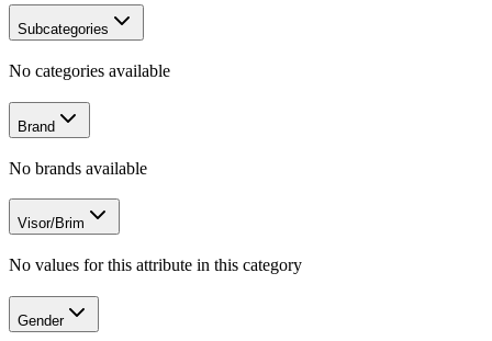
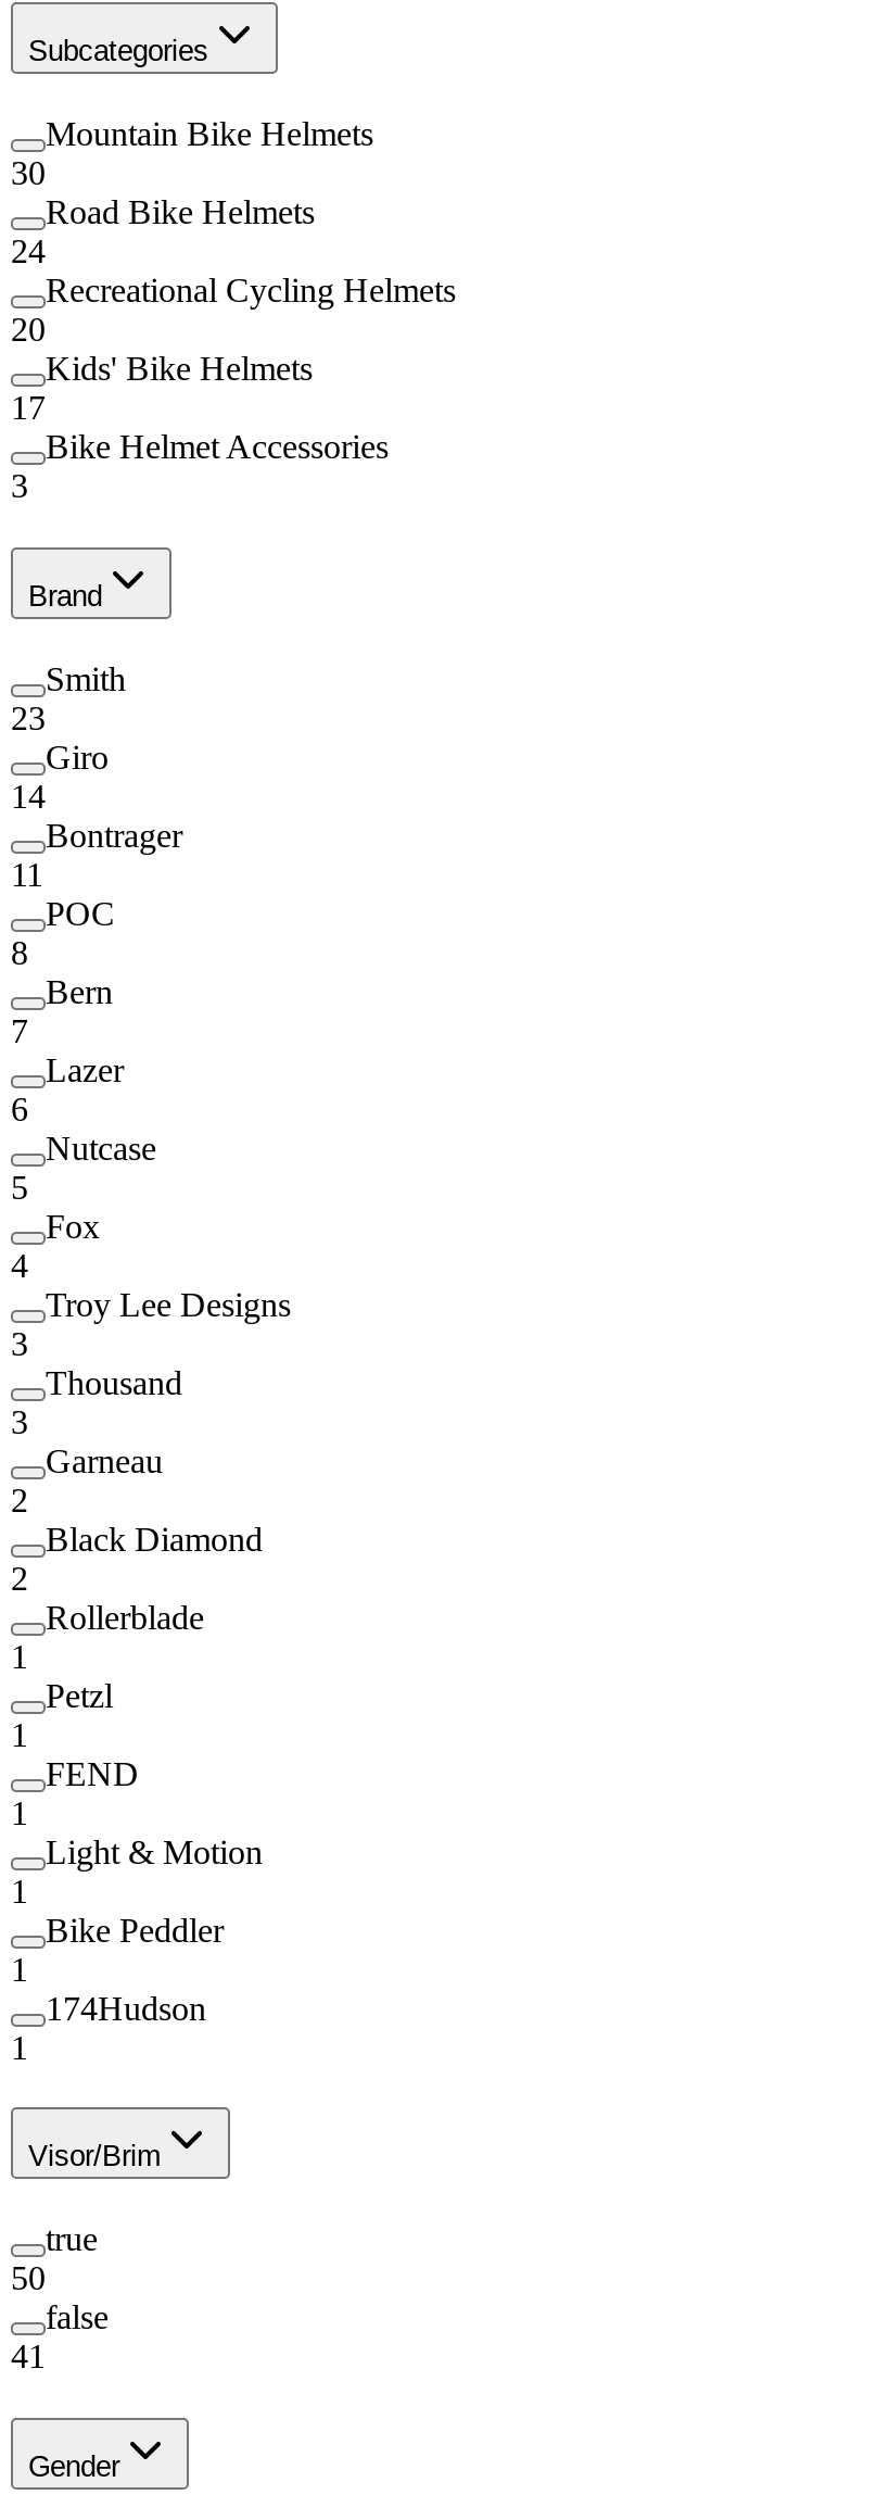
[9,62,170,80] No categories available -> [11,116,456,504] Mountain Bike Helmets | 30 | Road Bike Helmets | 24 | Recreational Cycling Helmets | 20 | Kids' Bike Helmets | 17 | Bike Helmet Accessories | 3
[9,159,147,177] No brands available -> [11,660,291,2065] Smith | 23 | Giro | 14 | Bontrager | 11 | POC | 8 | Bern | 7 | Lazer | 6 | Nutcase | 5 | Fox | 4 | Troy Lee Designs | 3 | Thousand | 3 | Garneau | 2 | Black Diamond | 2 | Rollerblade | 1 | Petzl | 1 | FEND | 1 | Light & Motion | 1 | Bike Peddler | 1 | 174Hudson | 1
[9,255,302,274] No values for this attribute in this category -> [11,2220,109,2374] true | 50 | false | 41

